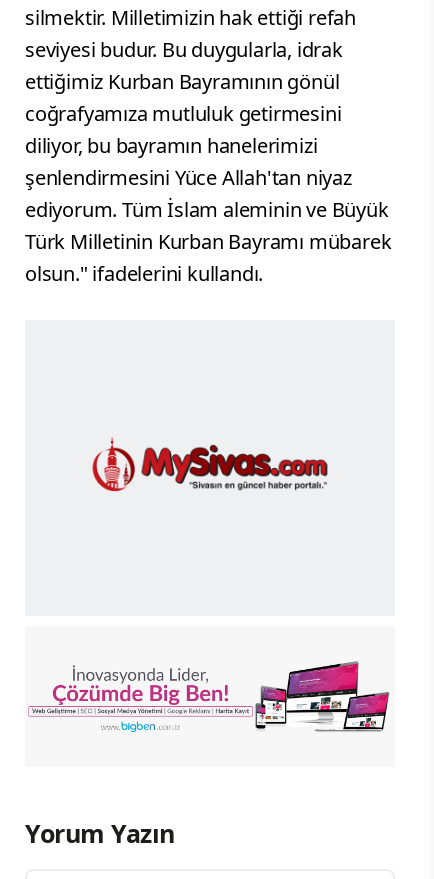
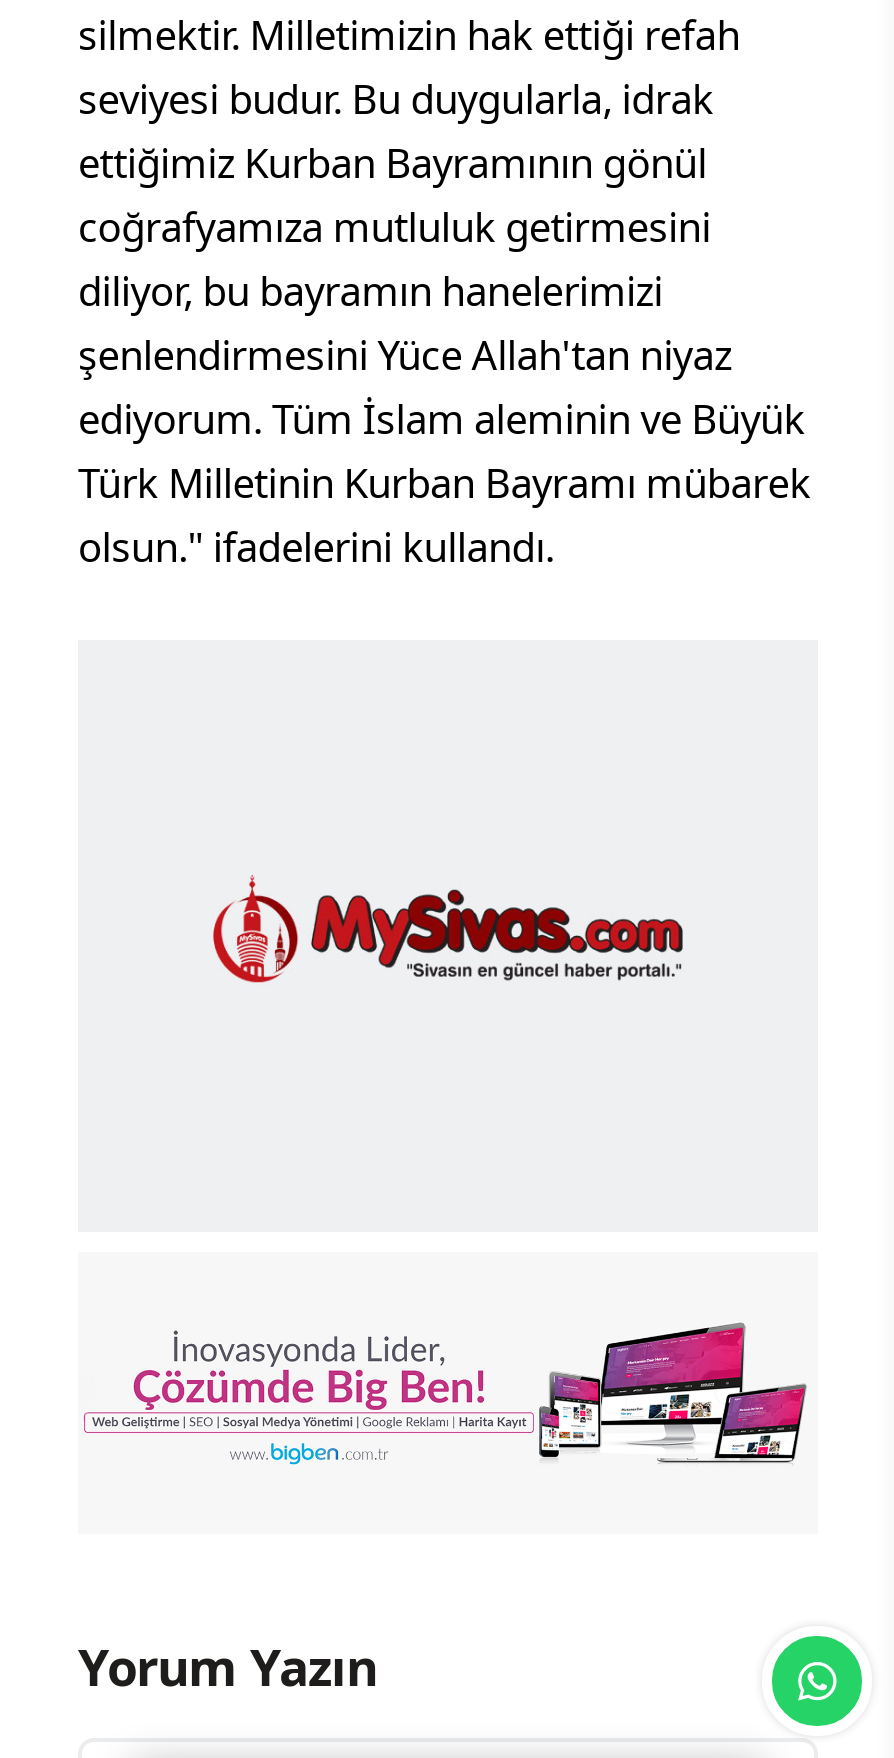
none -> [770,1634,864,1728] [image]

